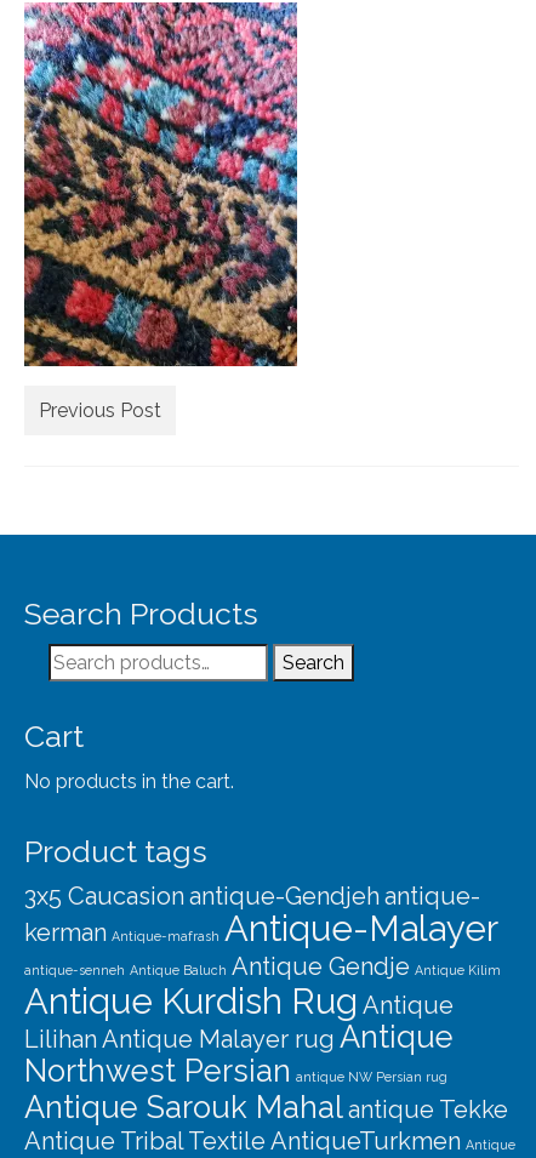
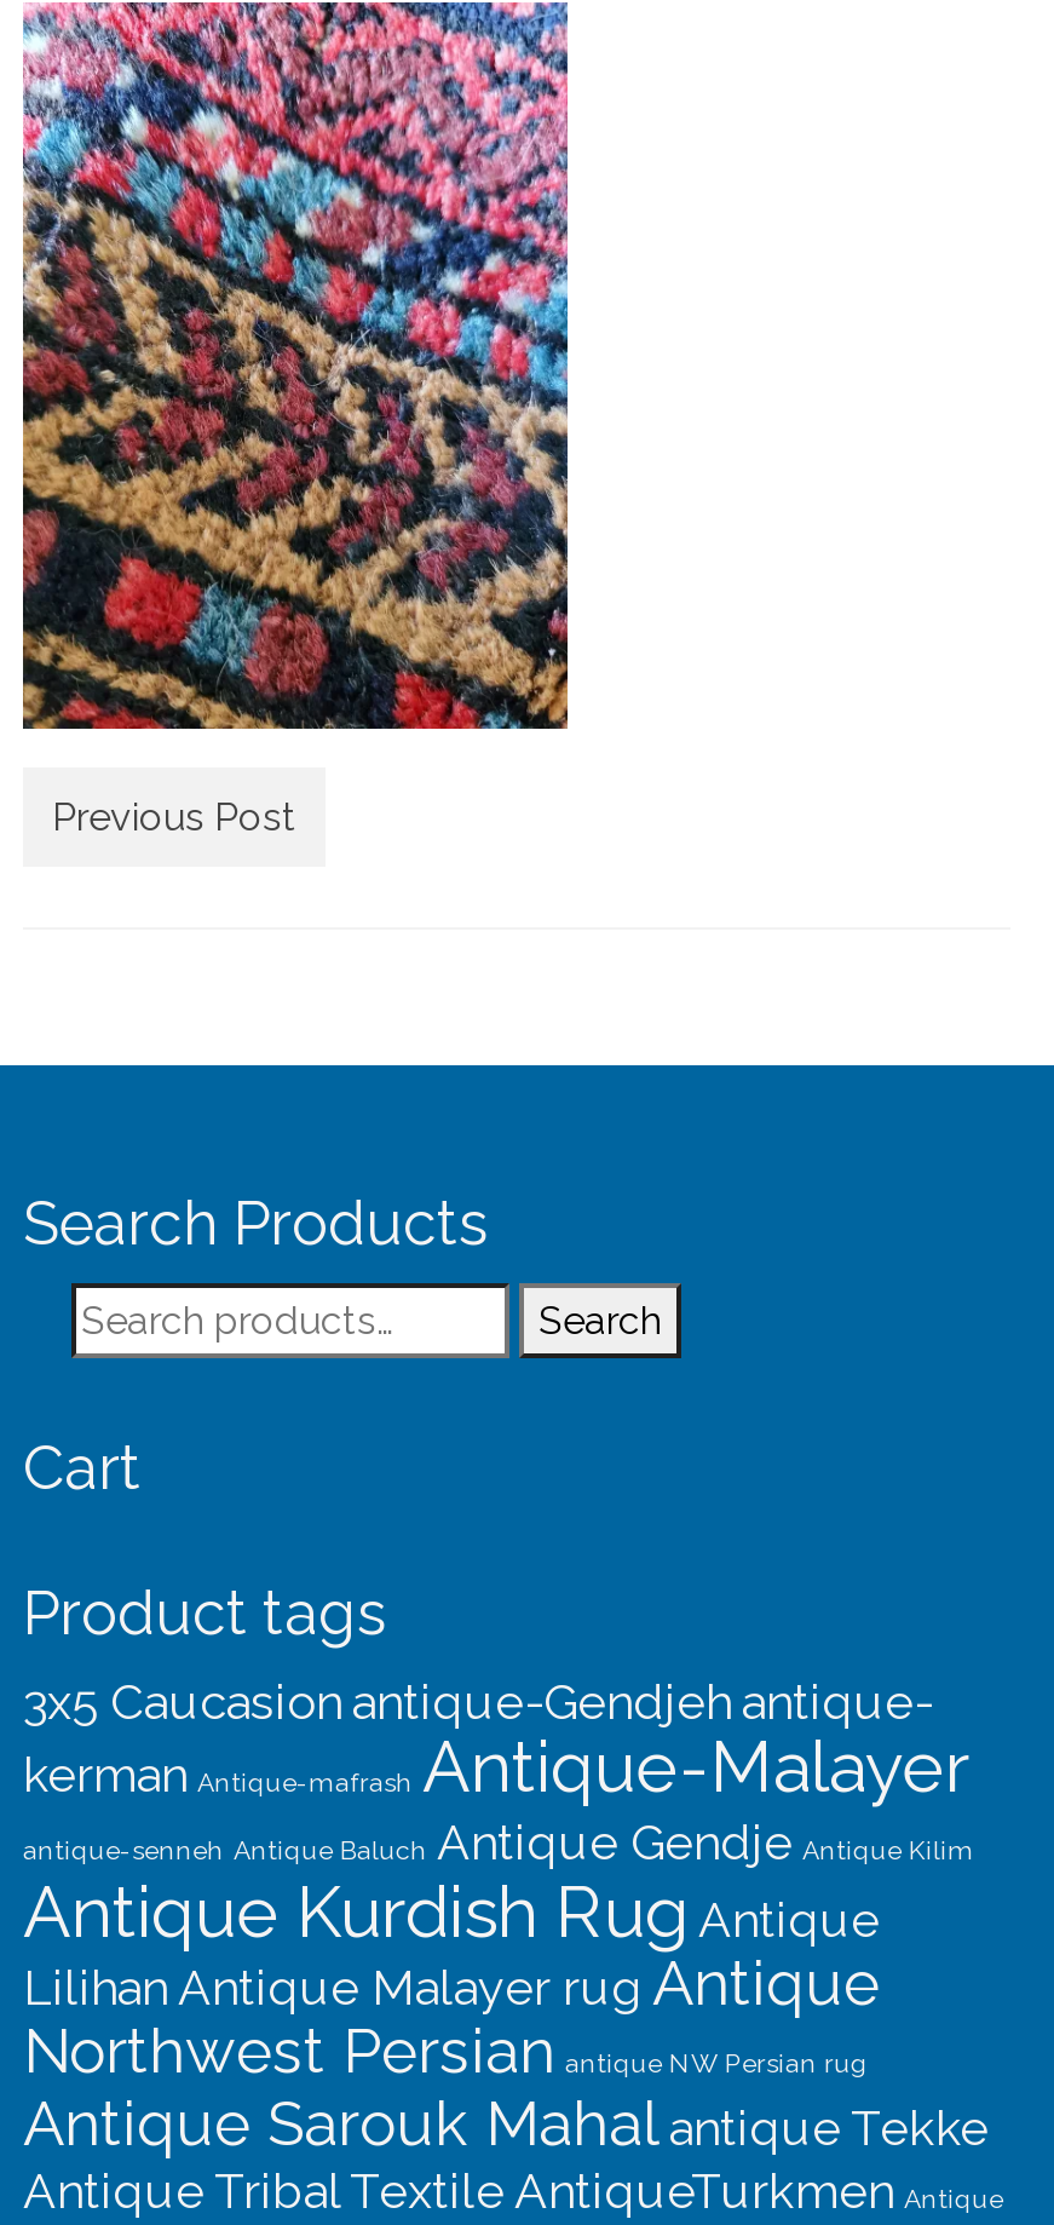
[24,770,234,793] No products in the cart. -> none

